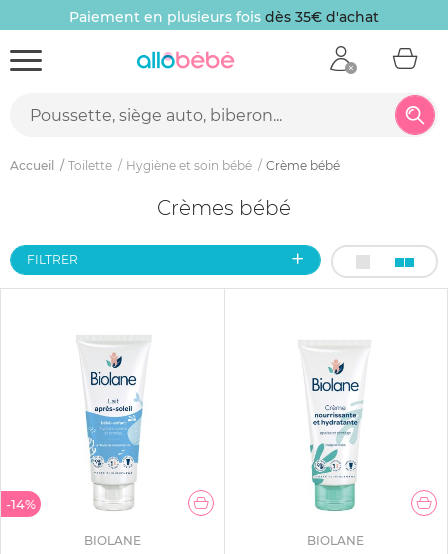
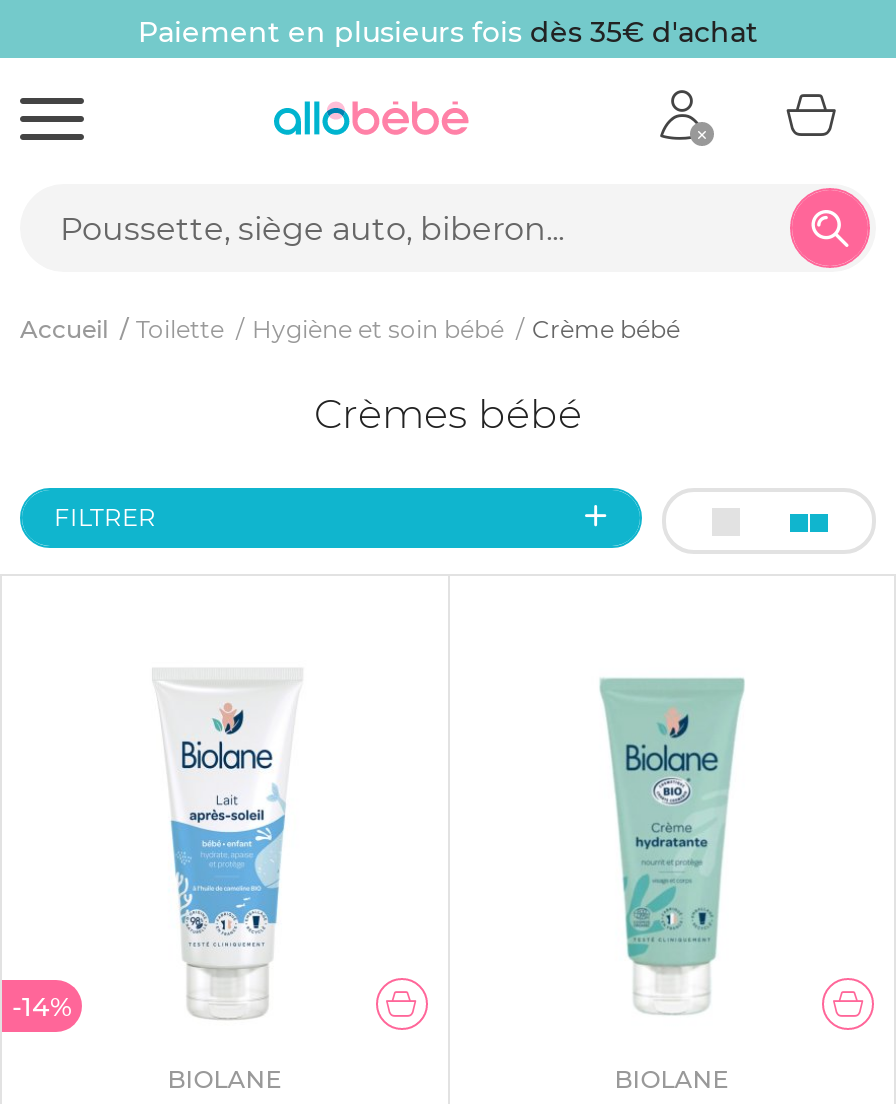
[301,341,371,512] [image] -> [600,678,744,1020] [image]

